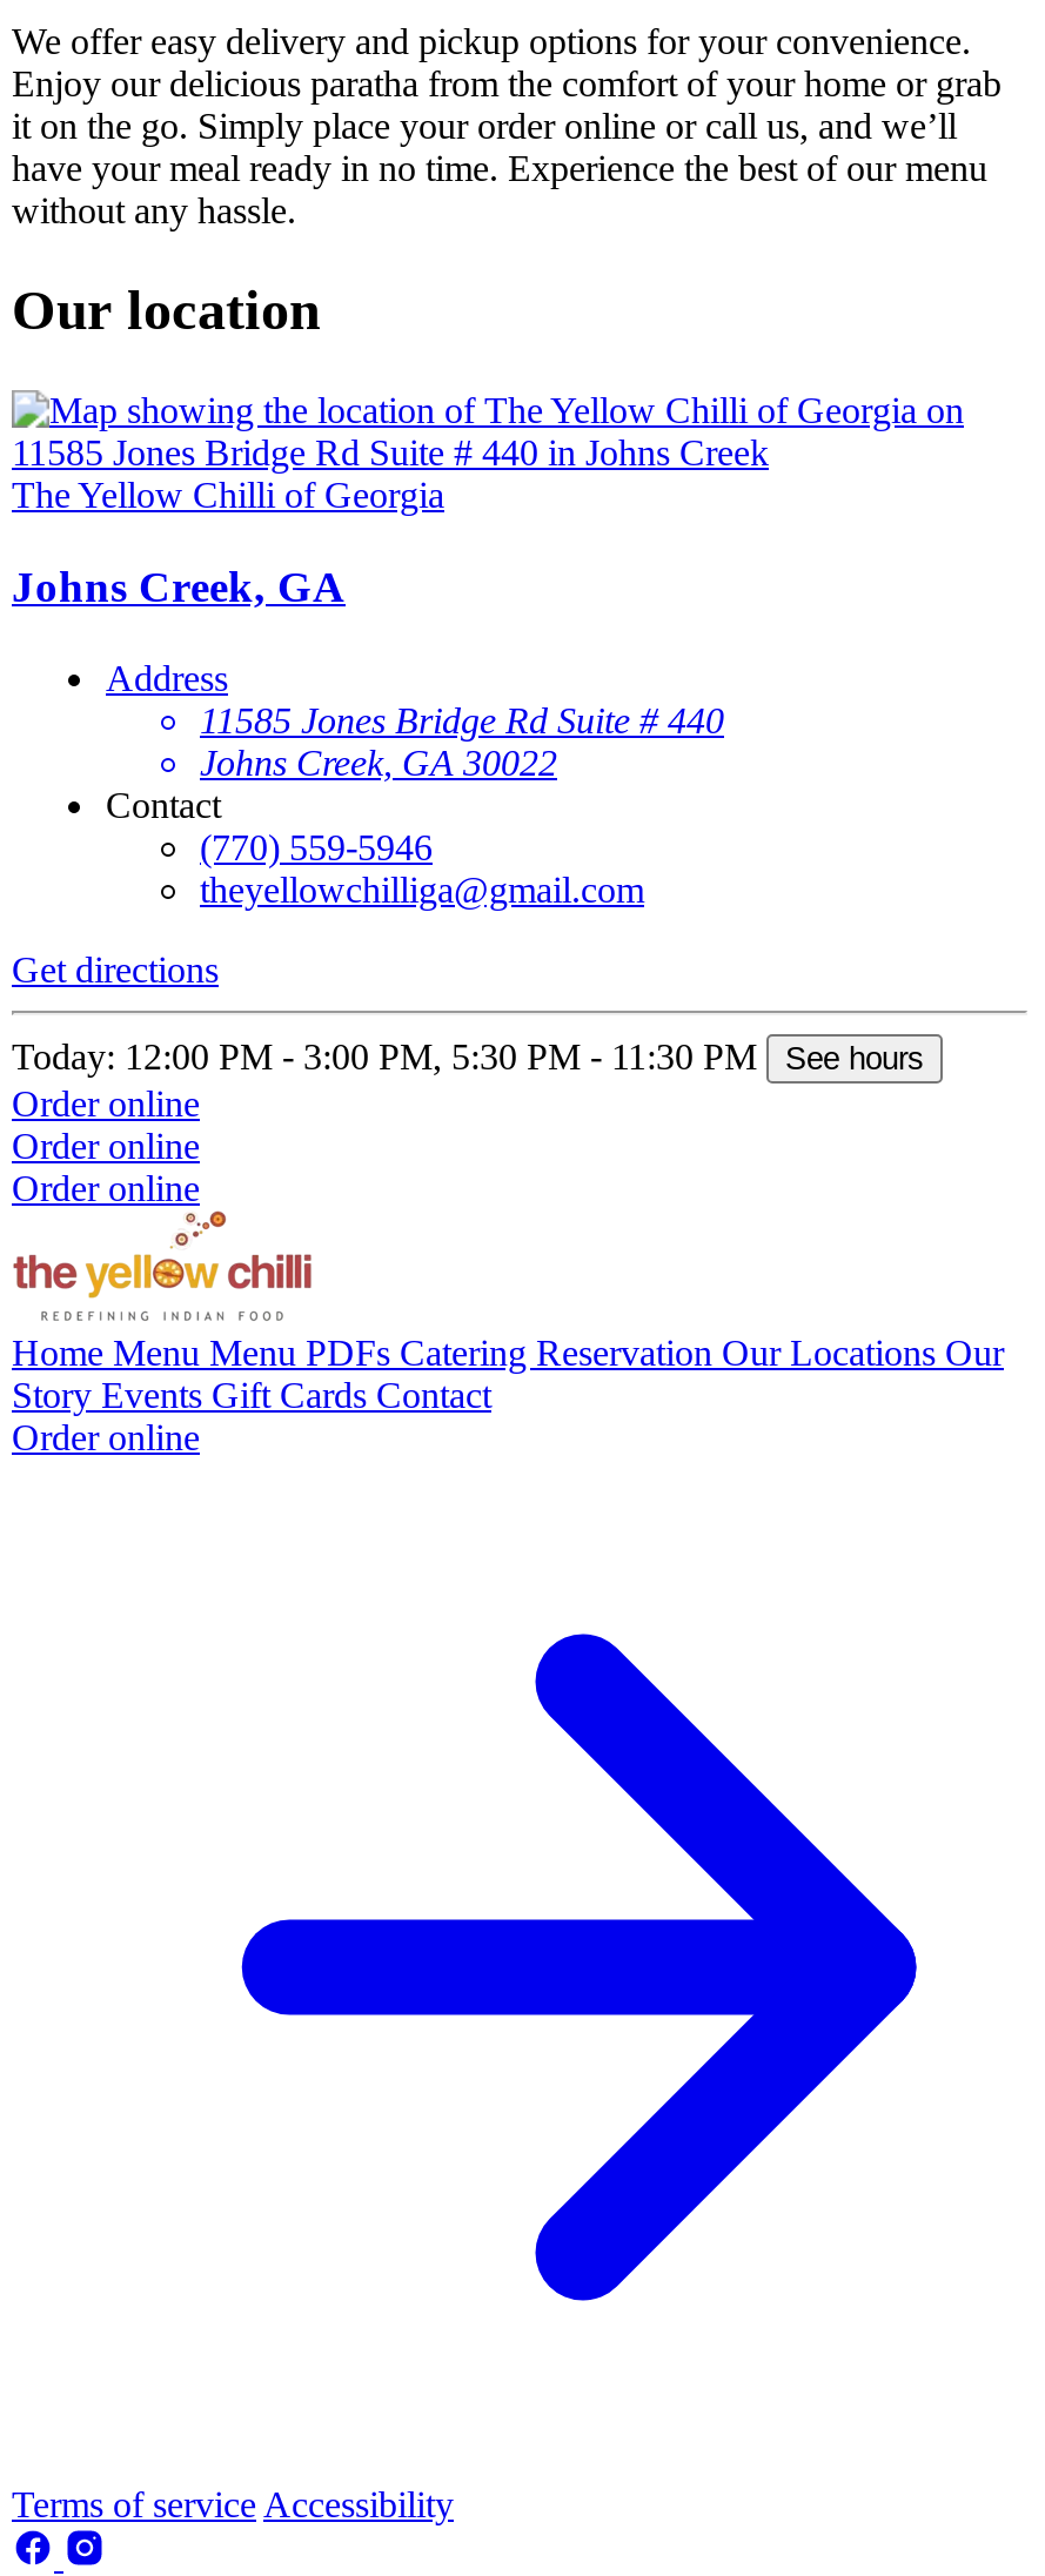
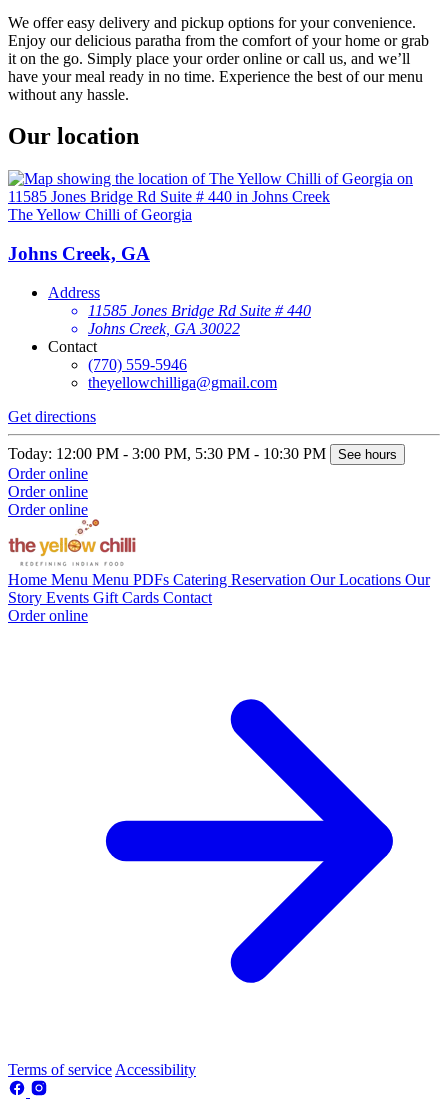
[12,1036,757,1076] Today: 12:00 PM - 3:00 PM, 5:30 PM - 11:30 PM -> [8,445,326,462] Today: 12:00 PM - 3:00 PM, 5:30 PM - 10:30 PM

